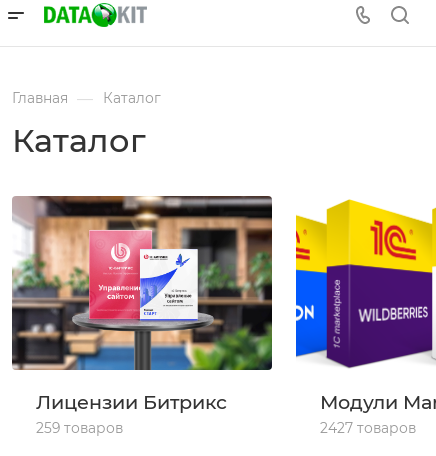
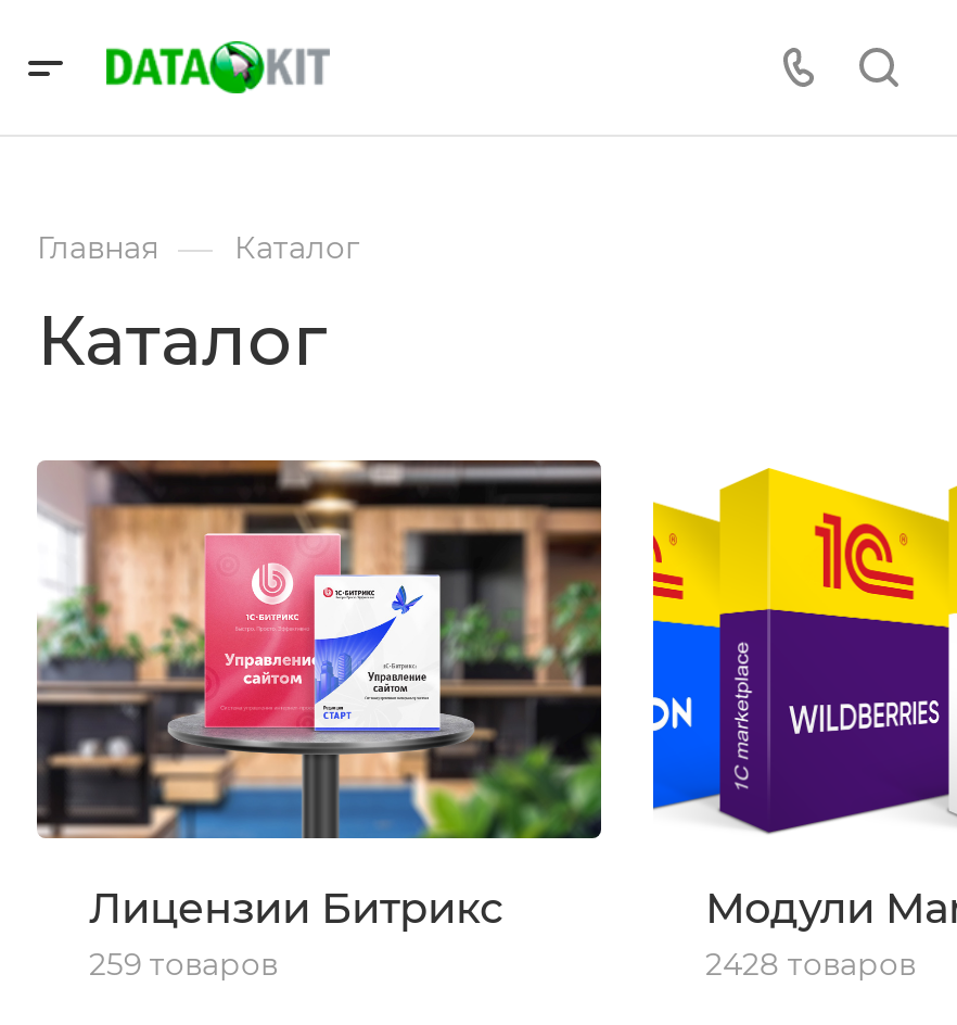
[320,420,416,436] 2427 товаров -> [705,947,916,982] 2428 товаров

